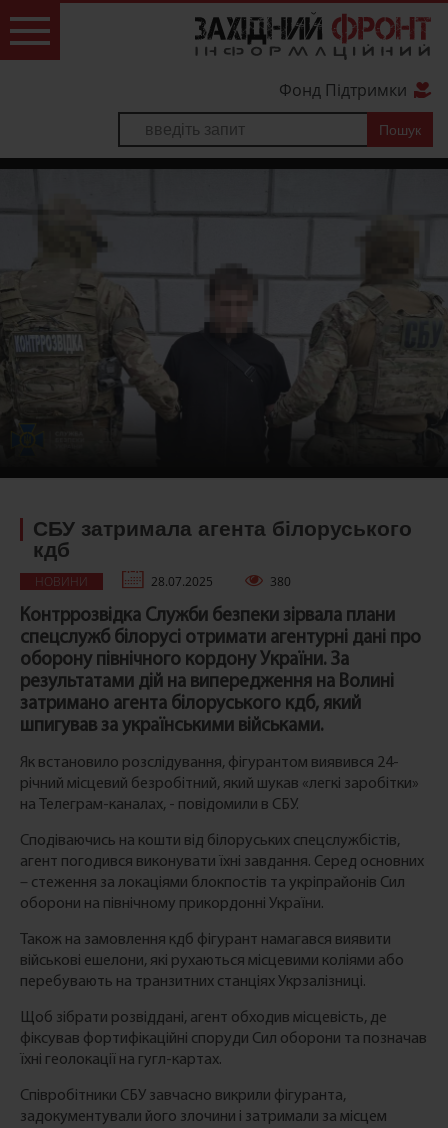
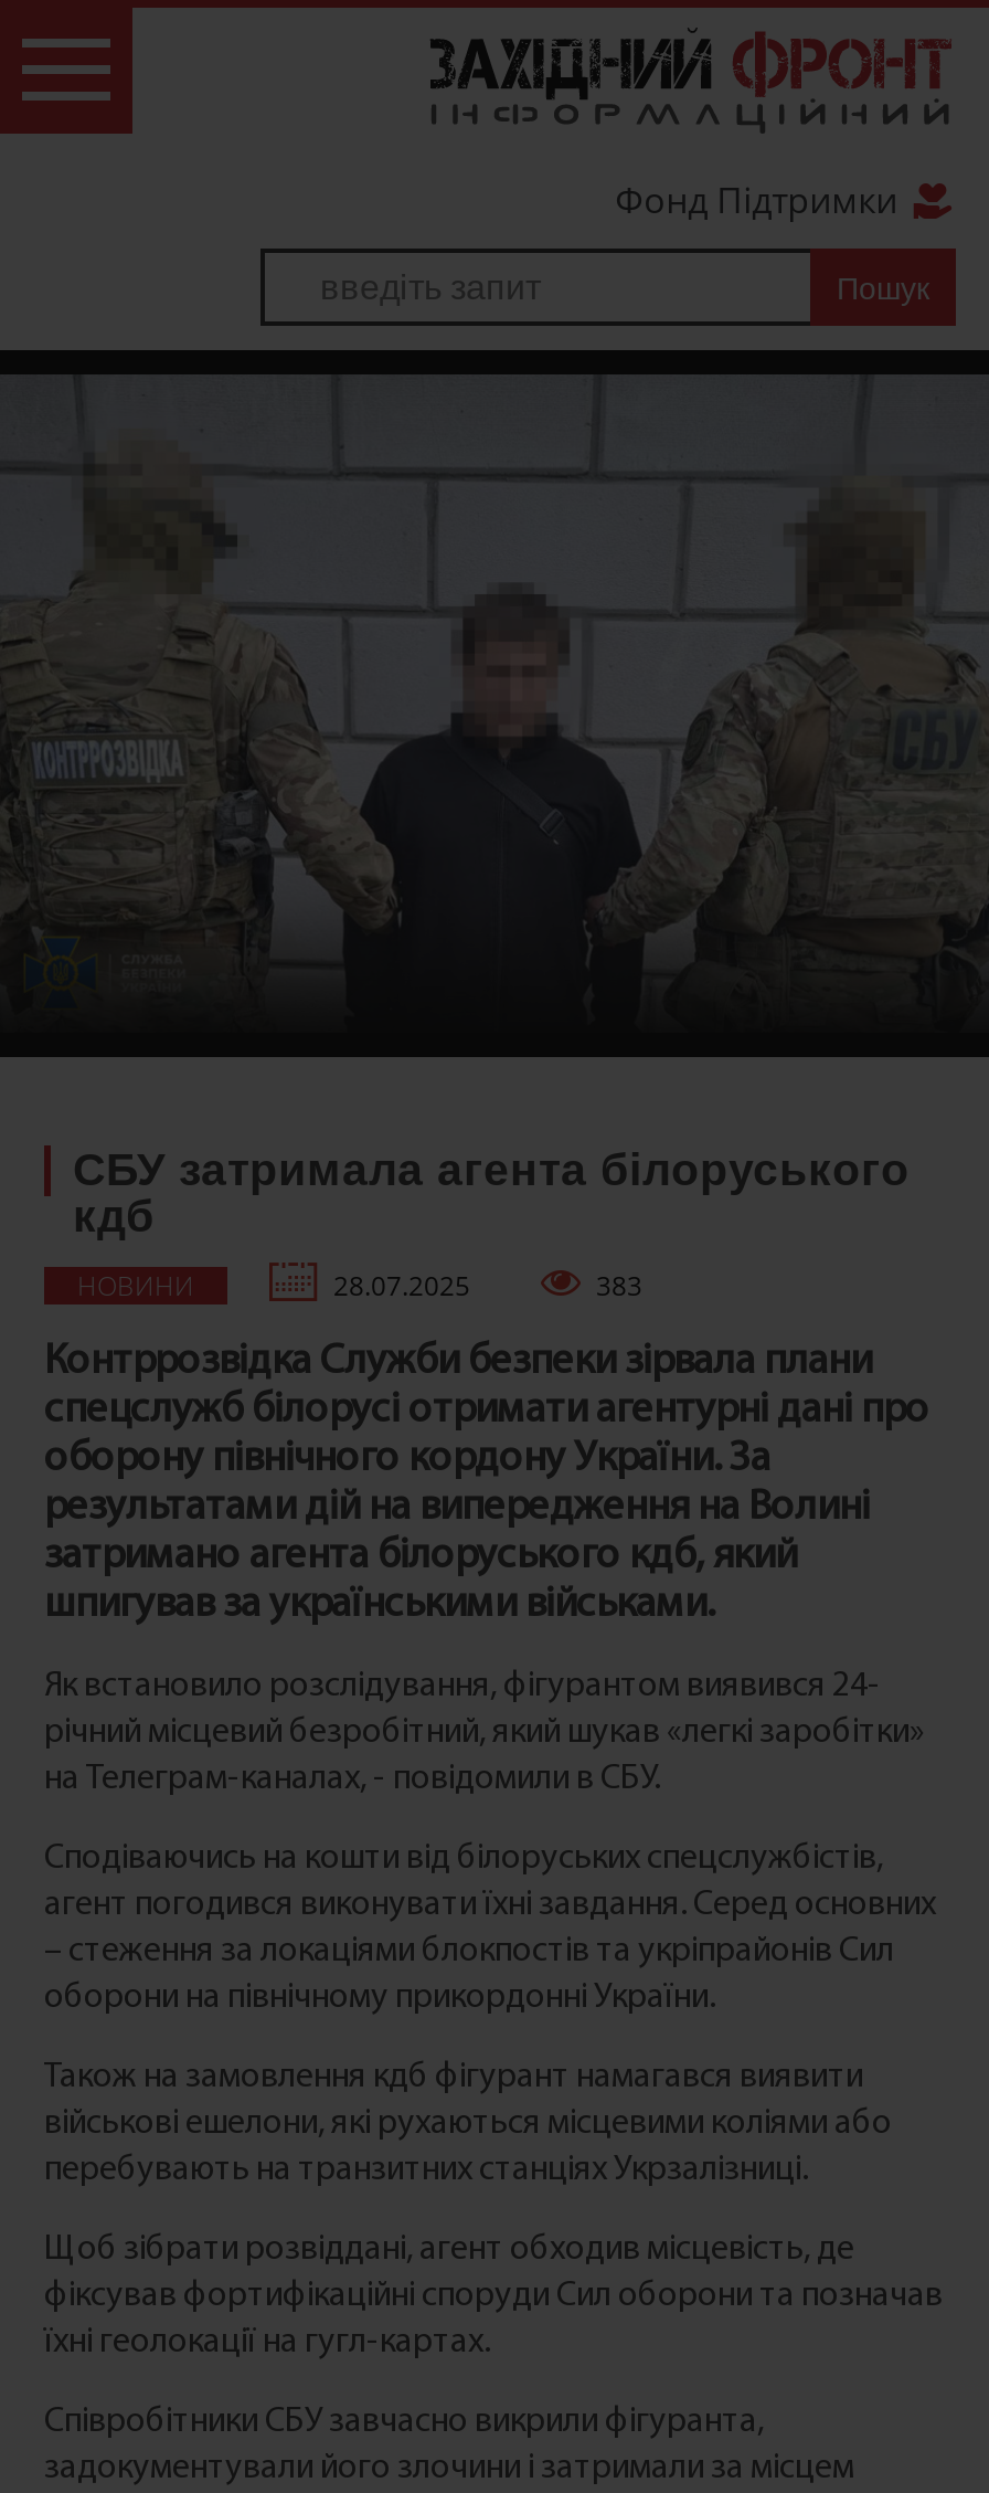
[270,573,291,590] 380 -> [596,1267,642,1304] 383

